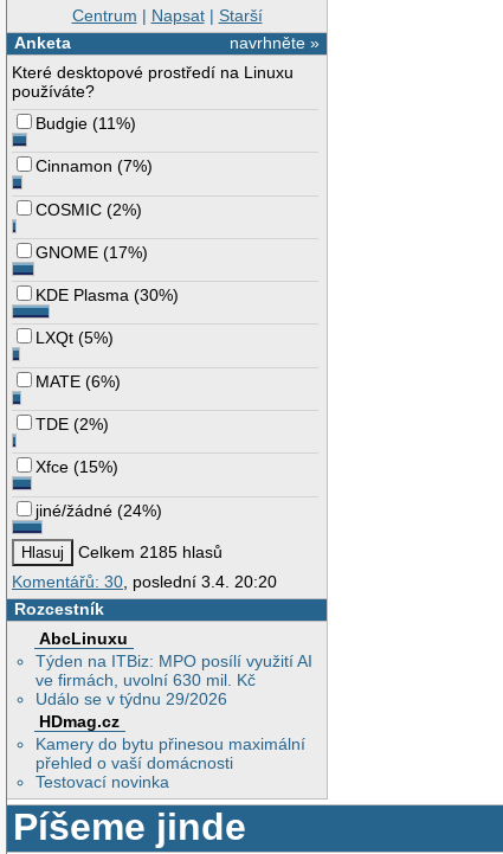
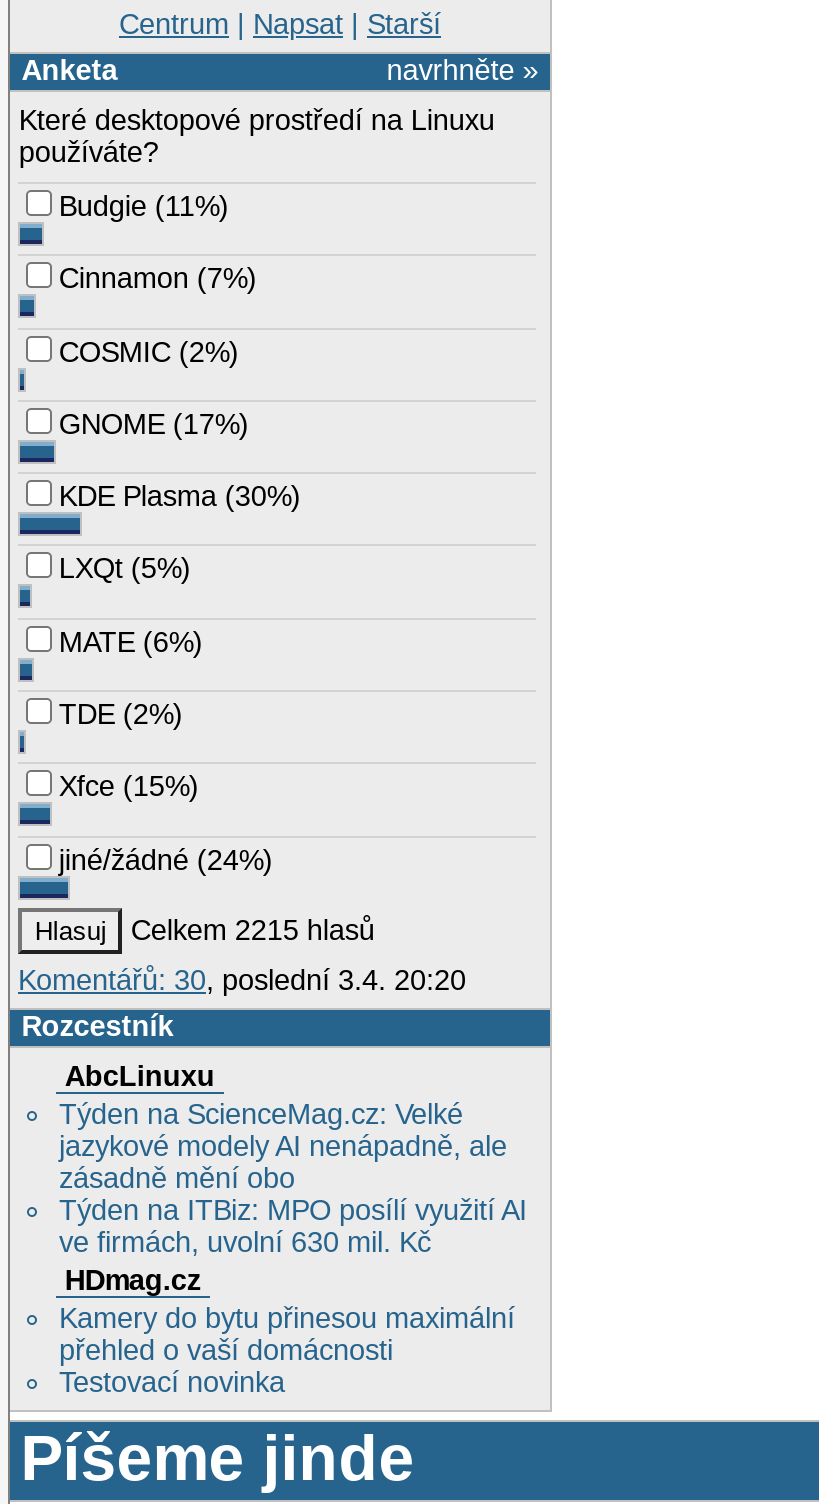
[74,543,223,562] Celkem 2185 hlasů -> [123,914,375,946] Celkem 2215 hlasů
none -> [59,1098,507,1194] Týden na ScienceMag.cz: Velké | jazykové modely AI nenápadně, ale | zásadně mění obo
moved [36,651,313,689] -> [59,1194,527,1258]: Týden na ITBiz: MPO posílí využití AI | ve firmách, uvolní 630 mil. Kč
[36,689,228,708] Událo se v týdnu 29/2026 -> none

